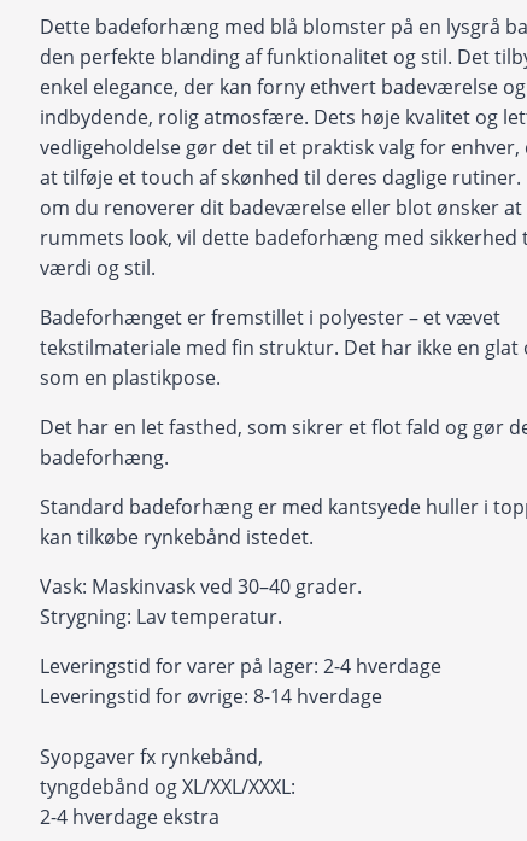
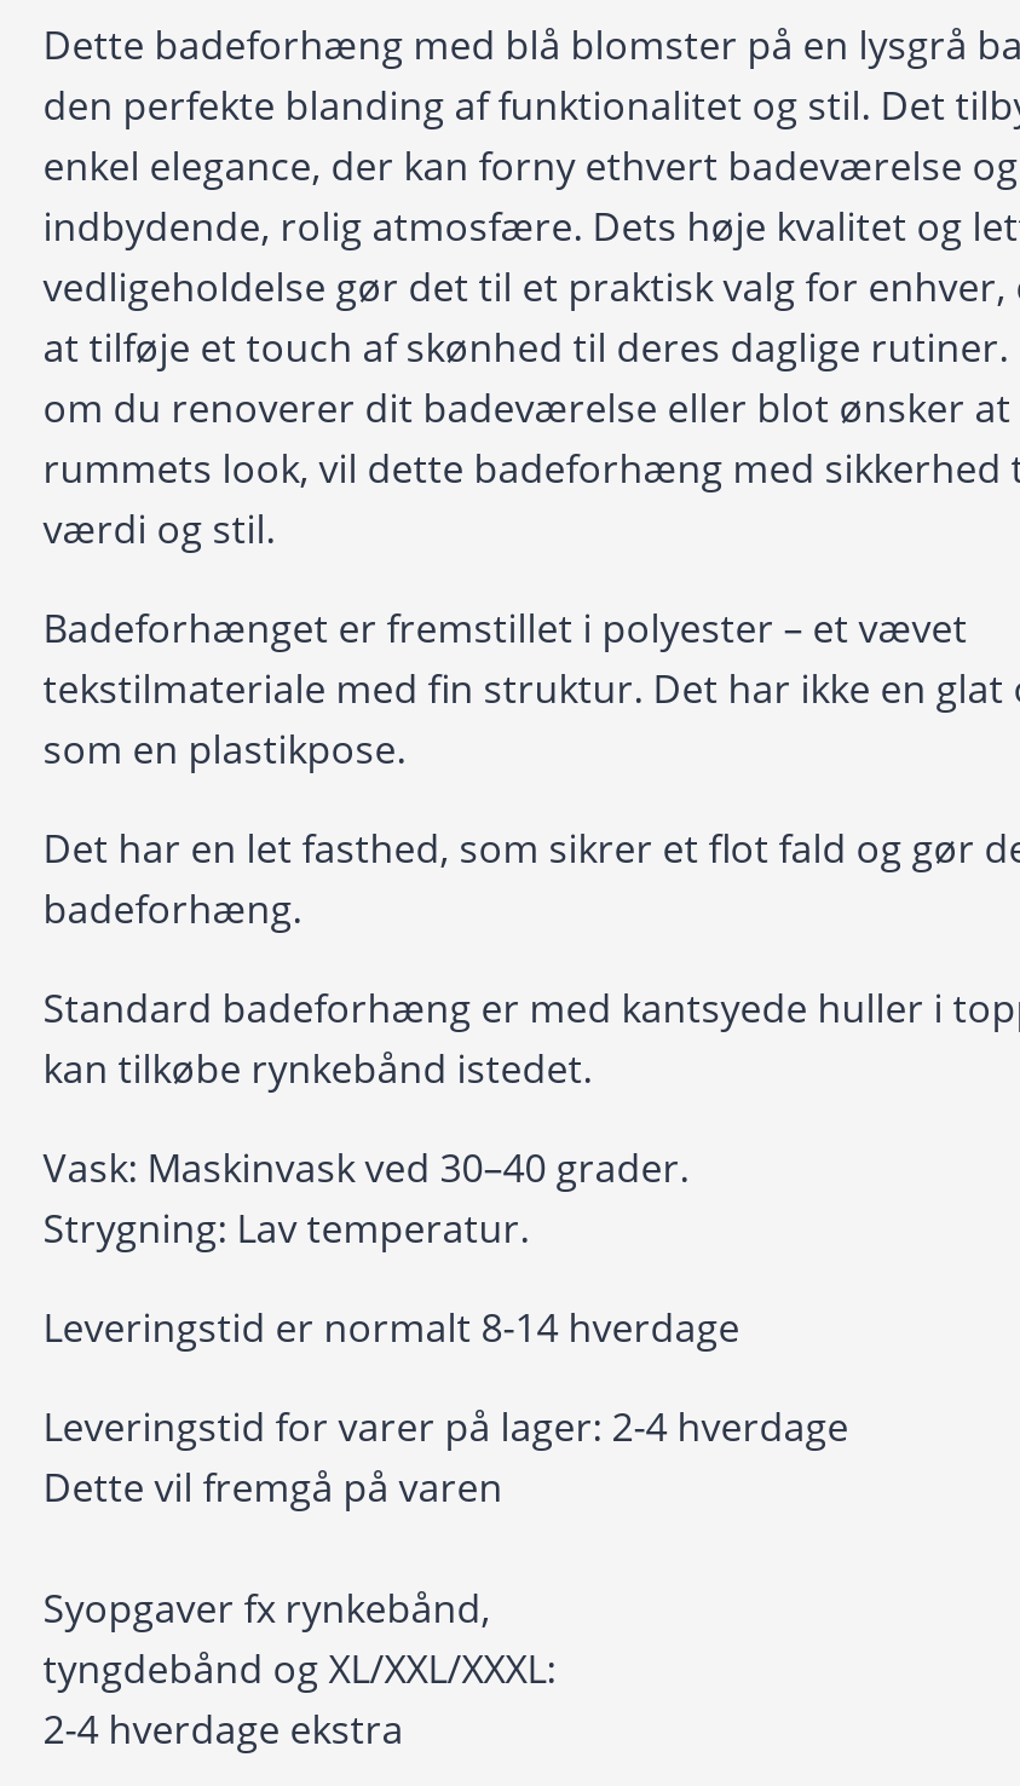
none -> [43,1301,740,1354] Leveringstid er normalt 8-14 hverdage
[40,683,383,709] Leveringstid for øvrige: 8-14 hverdage -> [43,1461,503,1514] Dette vil fremgå på varen

